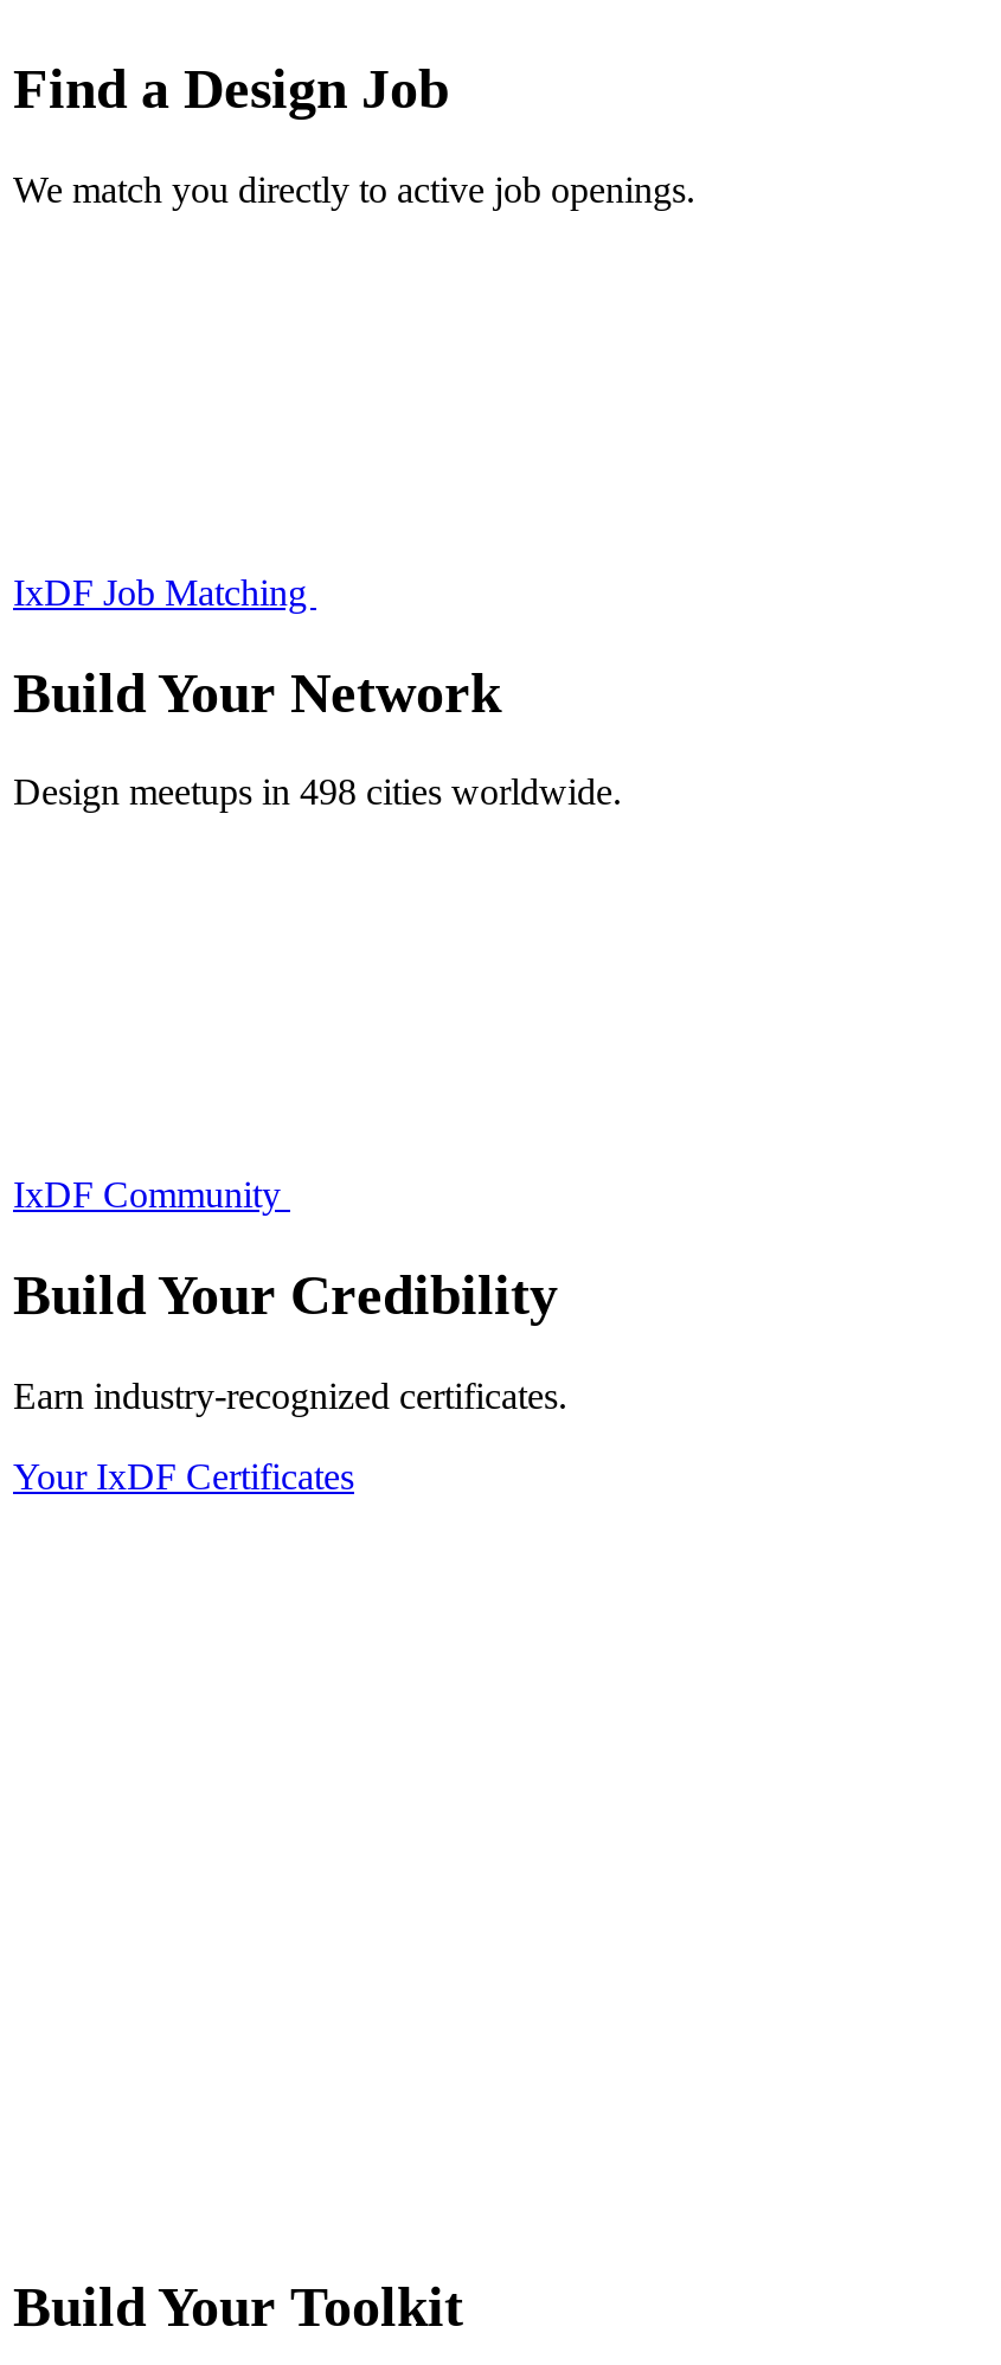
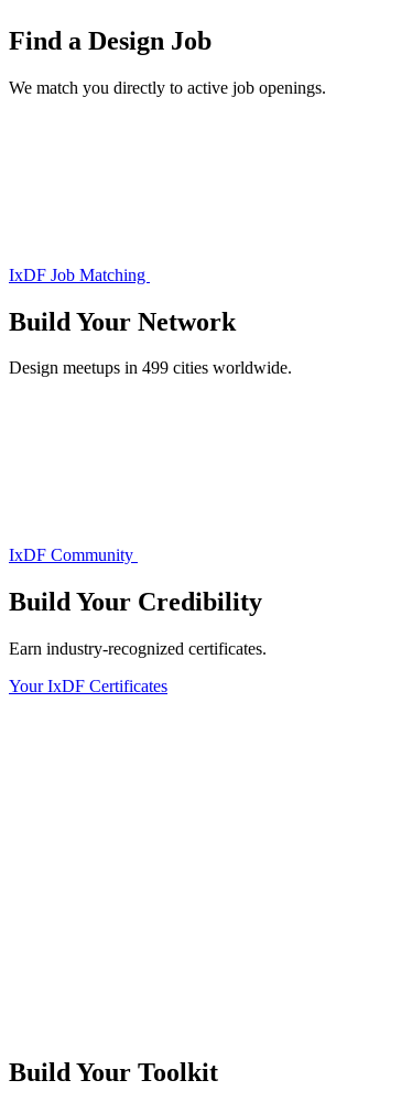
[13,772,622,813] Design meetups in 498 cities worldwide. -> [9,359,292,377] Design meetups in 499 cities worldwide.

